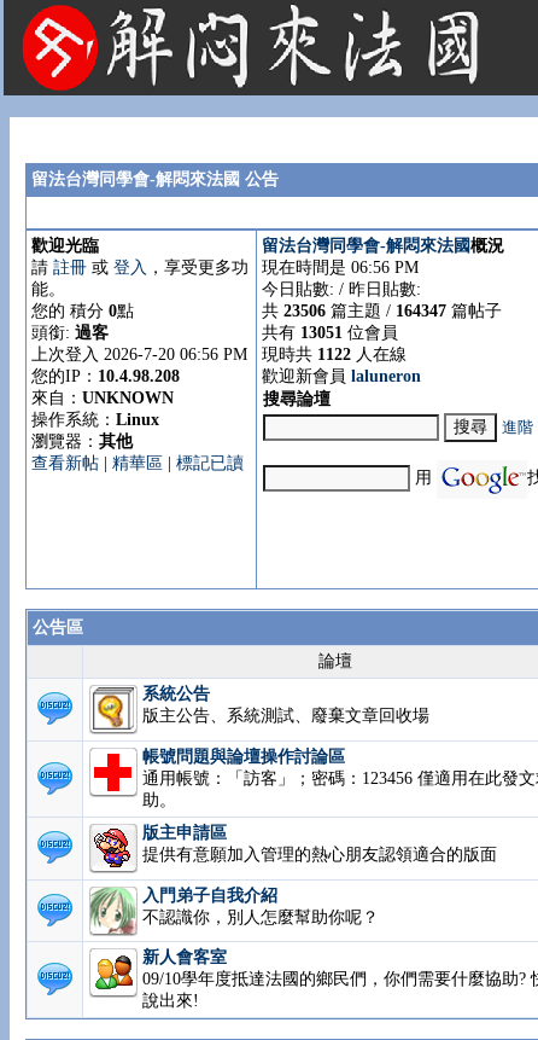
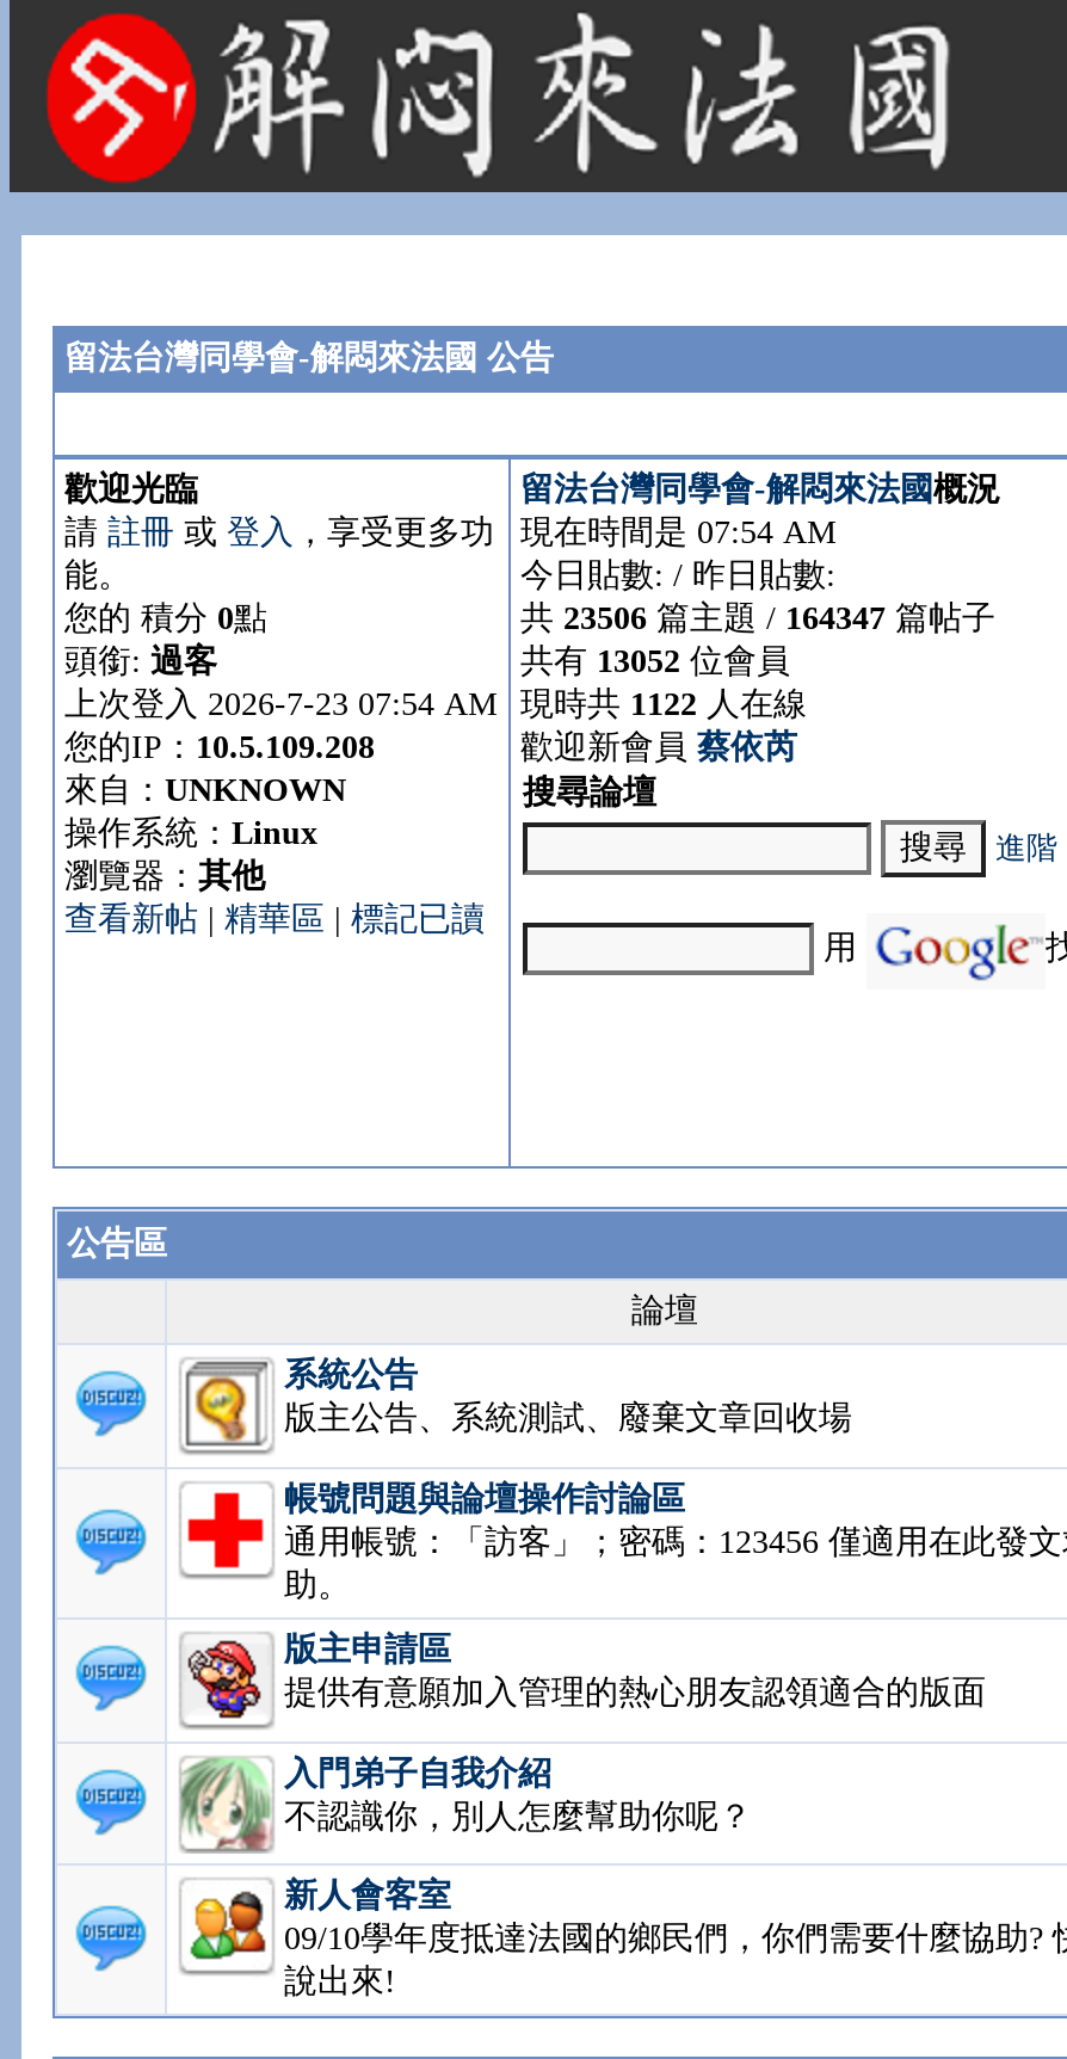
[262,258,419,277] 現在時間是 06:56 PM -> [520,514,835,550] 現在時間是 07:54 AM
[262,324,398,342] 共有13051位會員 -> [520,643,790,679] 共有13052位會員
[31,345,407,364] 上次登入 2026-7-20 06:56 PM 現時共1122人在線 -> [64,686,807,722] 上次登入 2026-7-23 07:54 AM 現時共1122人在線
[31,367,180,385] 您的IP：10.4.98.208 -> [64,729,375,765] 您的IP：10.5.109.208
[262,367,421,385] 歡迎新會員laluneron -> [520,729,797,765] 歡迎新會員蔡依芮

